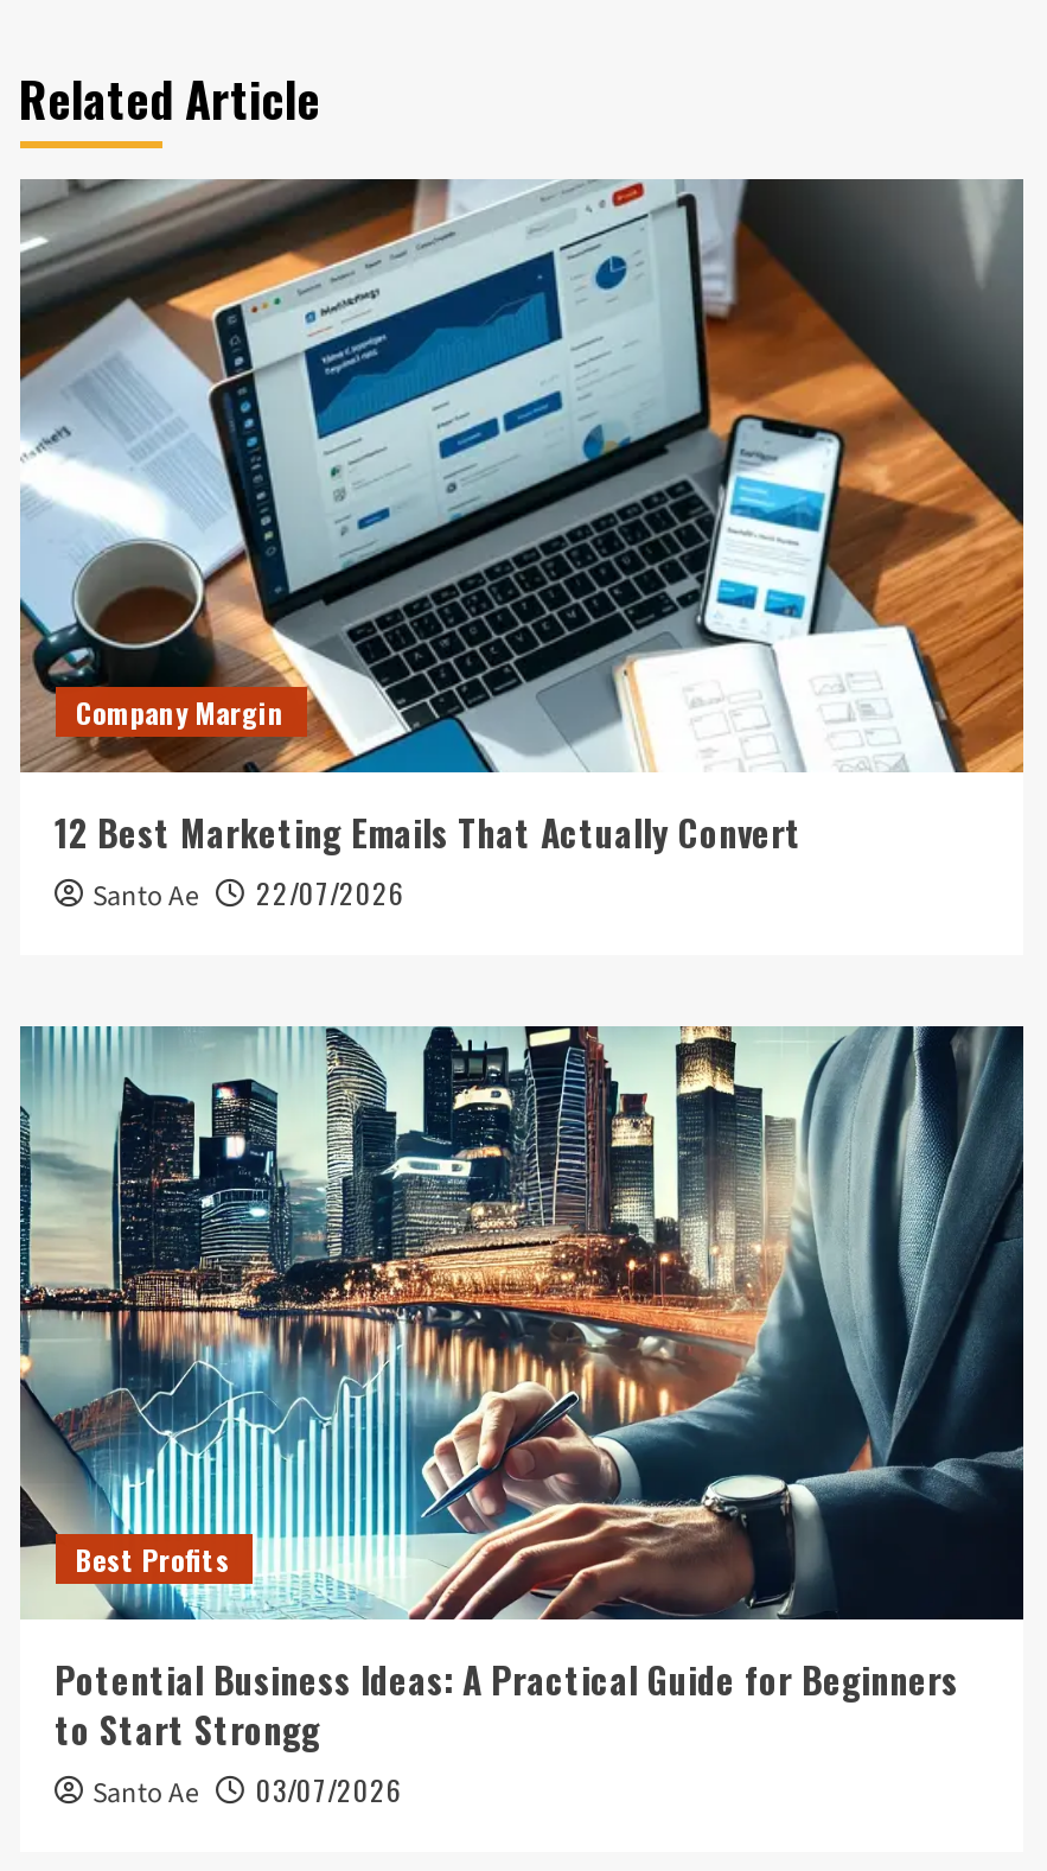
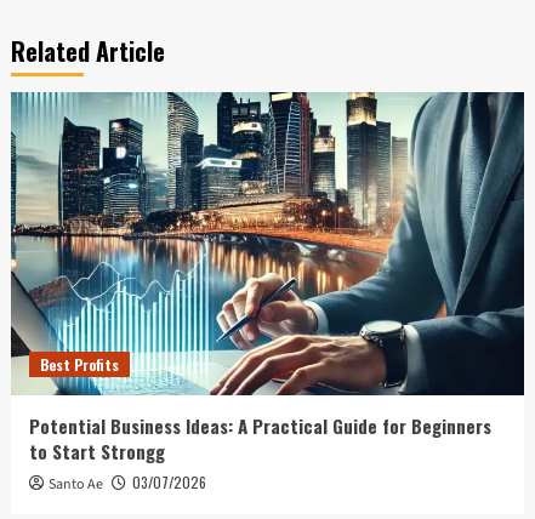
[18,177,1026,919] [image] | Company Margin | 12 Best Marketing Emails That Actually Convert | Santo Ae | 22/07/2026 -> none

